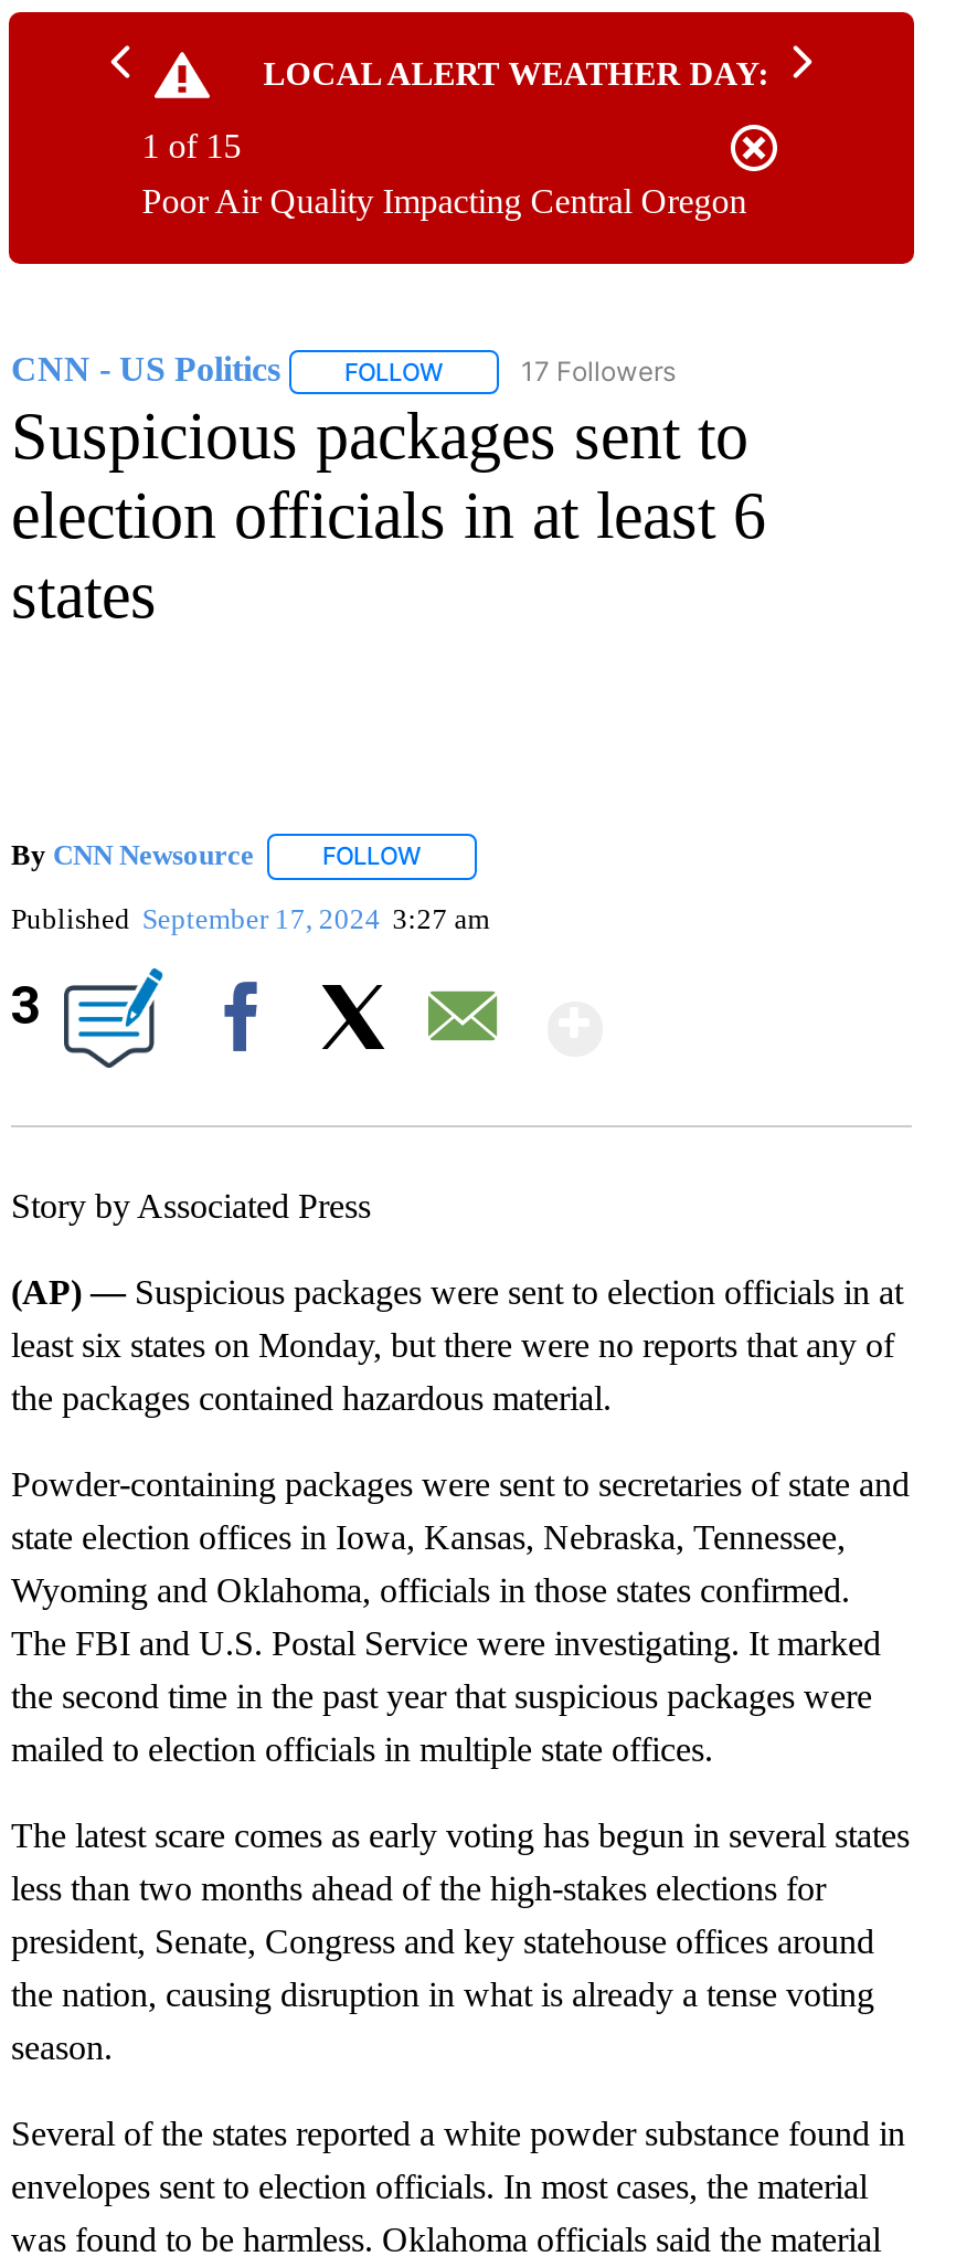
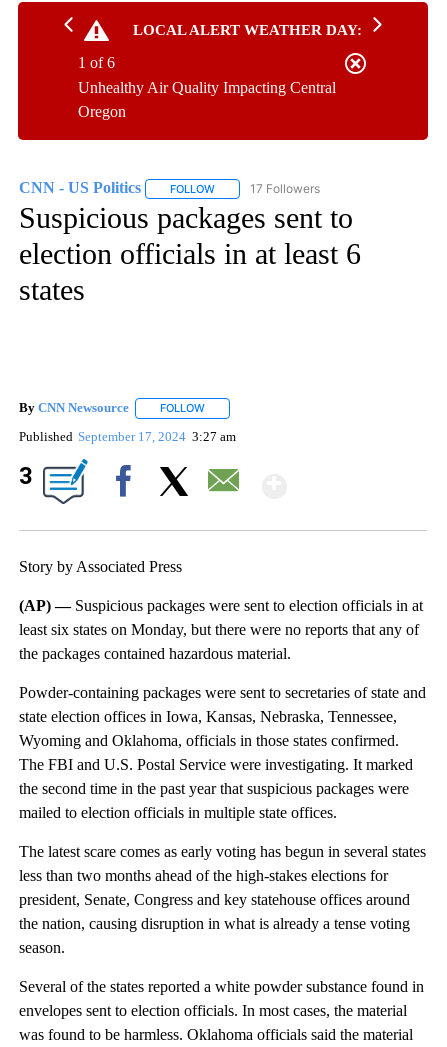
[142,127,241,165] 1 of 15 -> [78,54,115,71] 1 of 6
[142,183,747,220] Poor Air Quality Impacting Central Oregon -> [78,79,336,120] Unhealthy Air Quality Impacting Central | Oregon

